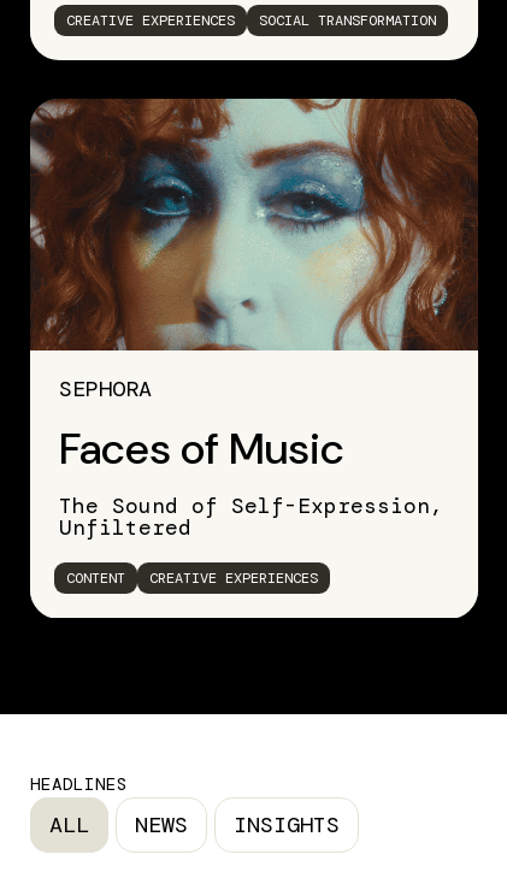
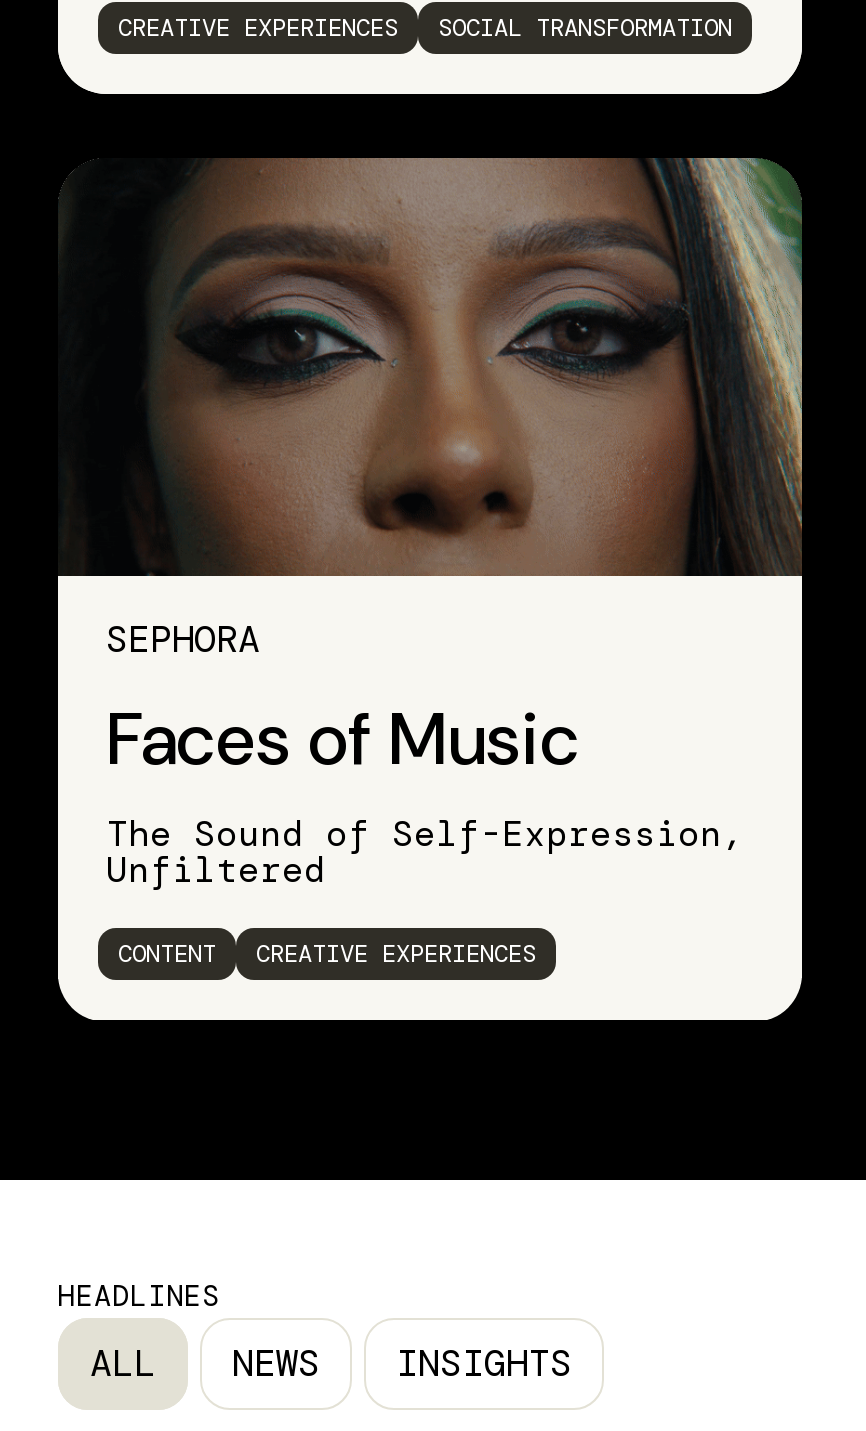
[29,99,478,352] [image] -> [58,157,804,577] [image]

